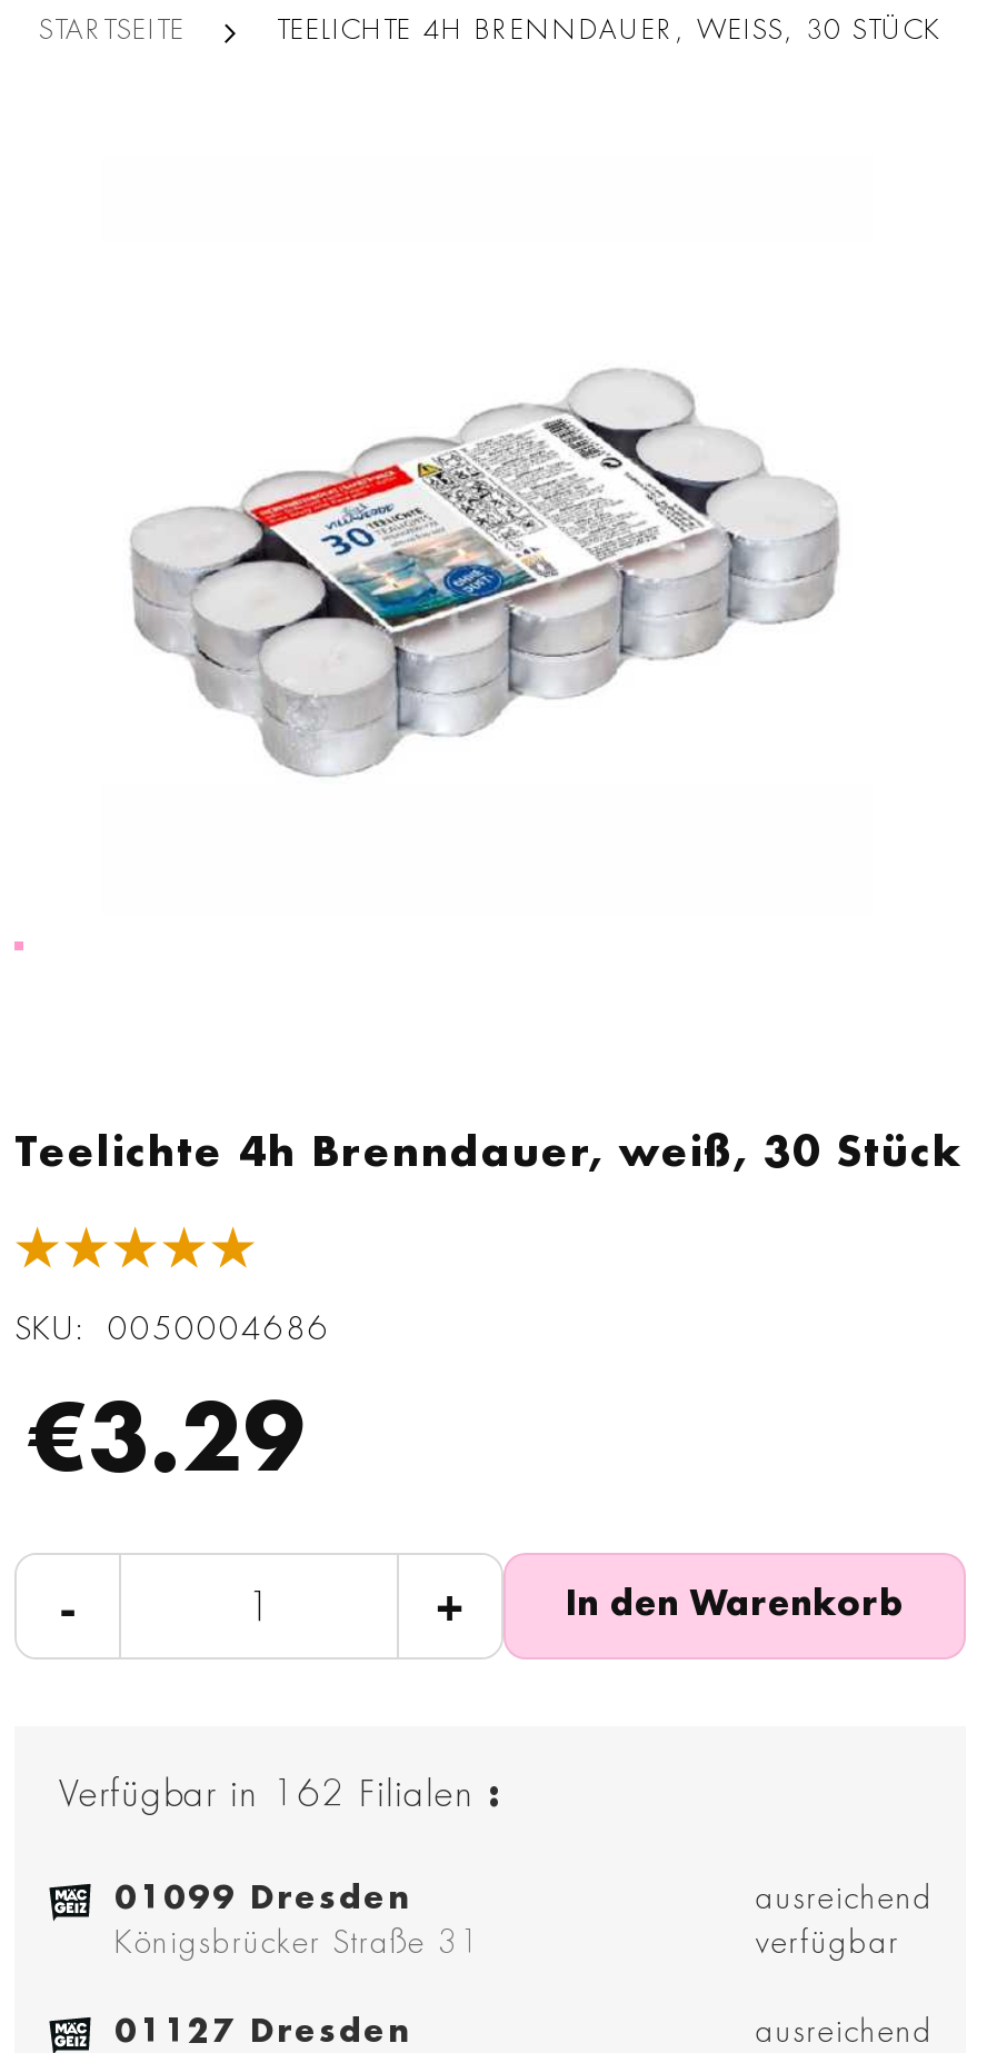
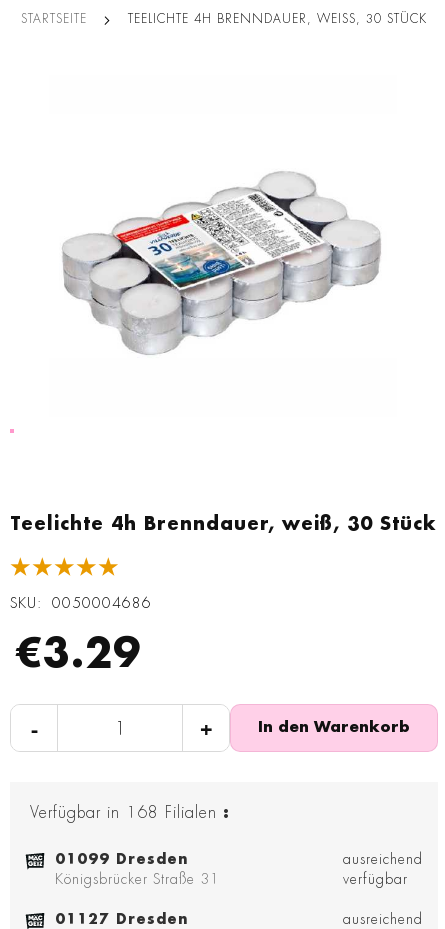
[59,1778,504,1814] Verfügbar in 162 Filialen : -> [30,805,230,821] Verfügbar in 168 Filialen :

